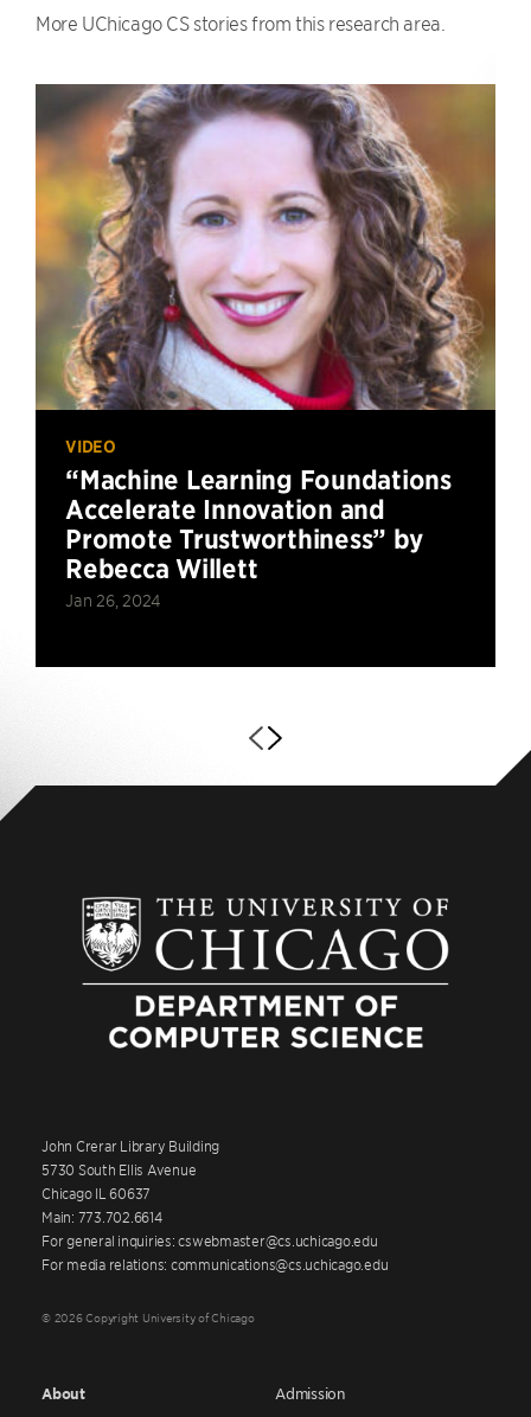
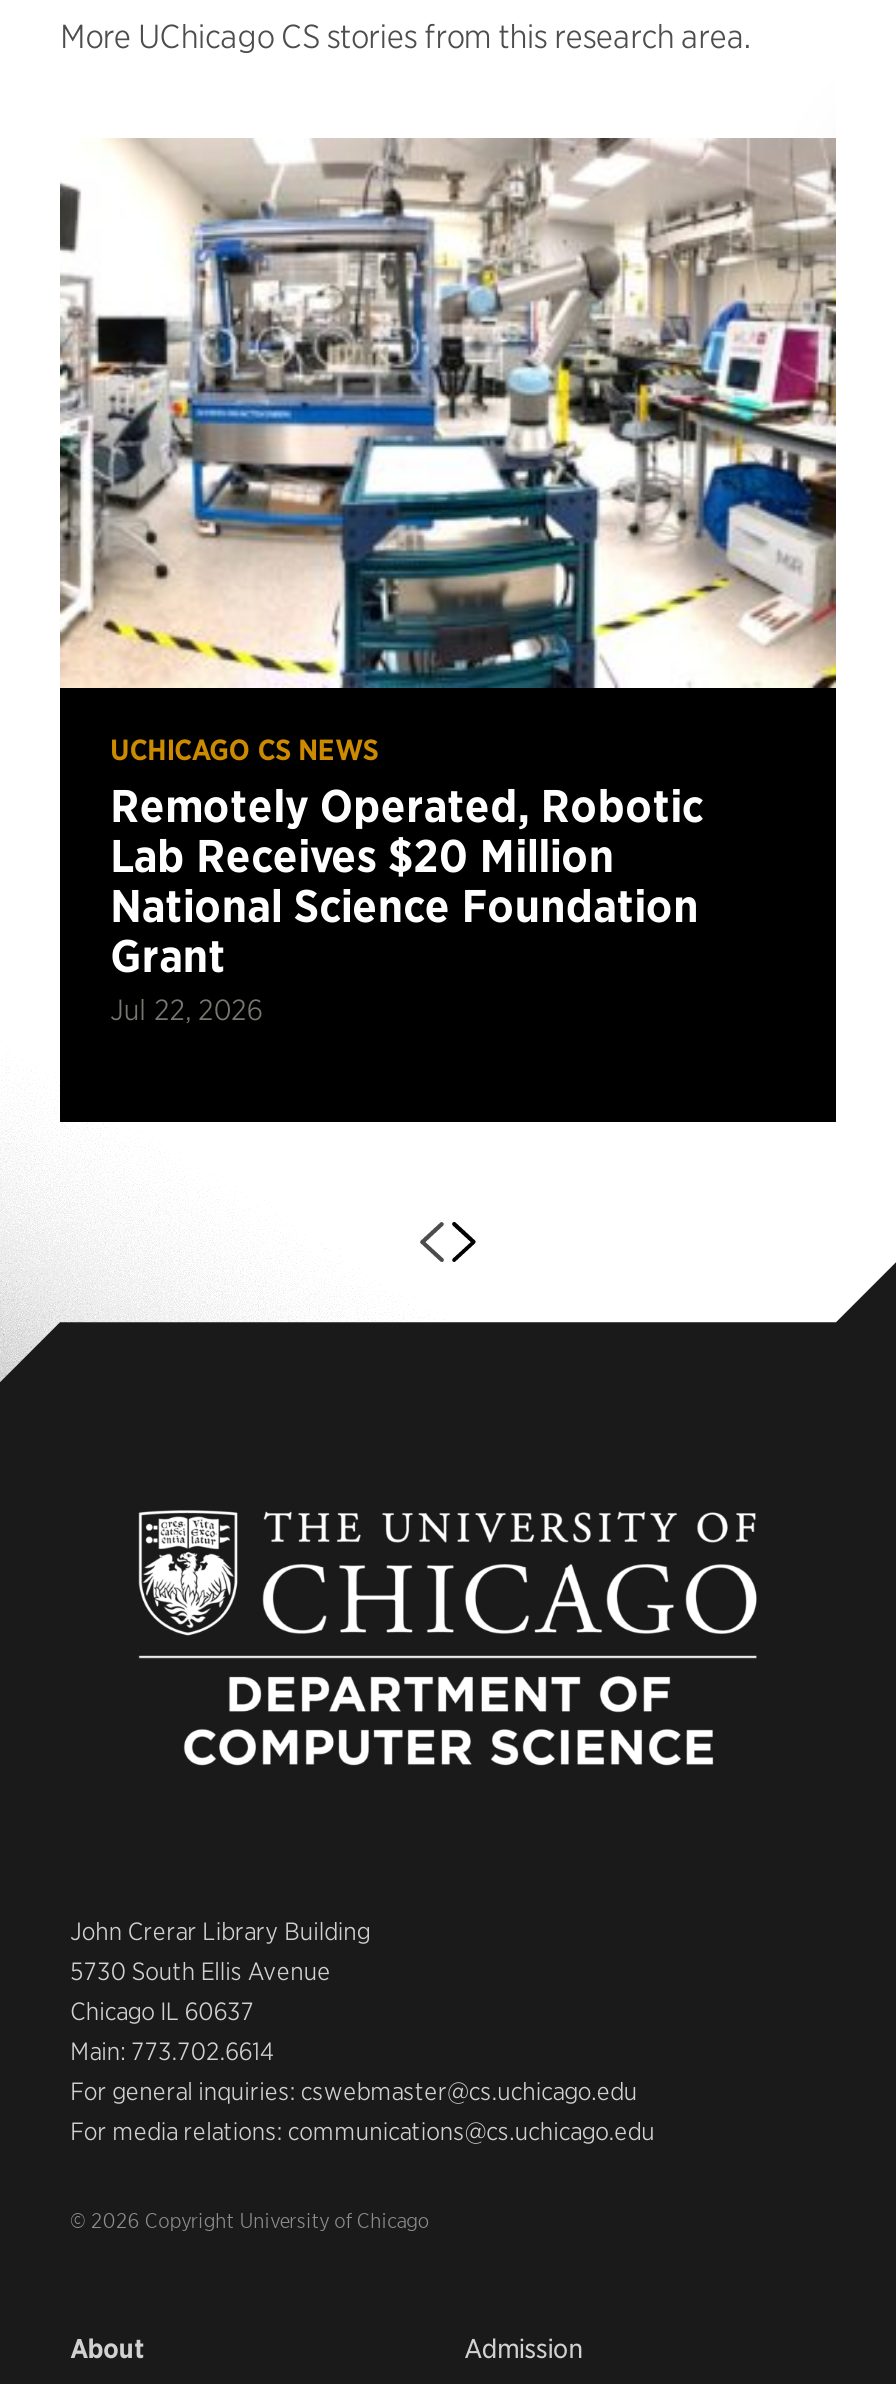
[34,83,497,610] [image] | VIDEO | “Machine Learning Foundations | Accelerate Innovation and | Promote Trustworthiness” by | Rebecca Willett | Jan 26, 2024 -> [58,136,838,1026] [image] | UCHICAGO CS NEWS | Remotely Operated, Robotic | Lab Receives $20 Million | National Science Foundation | Grant | Jul 22, 2026

